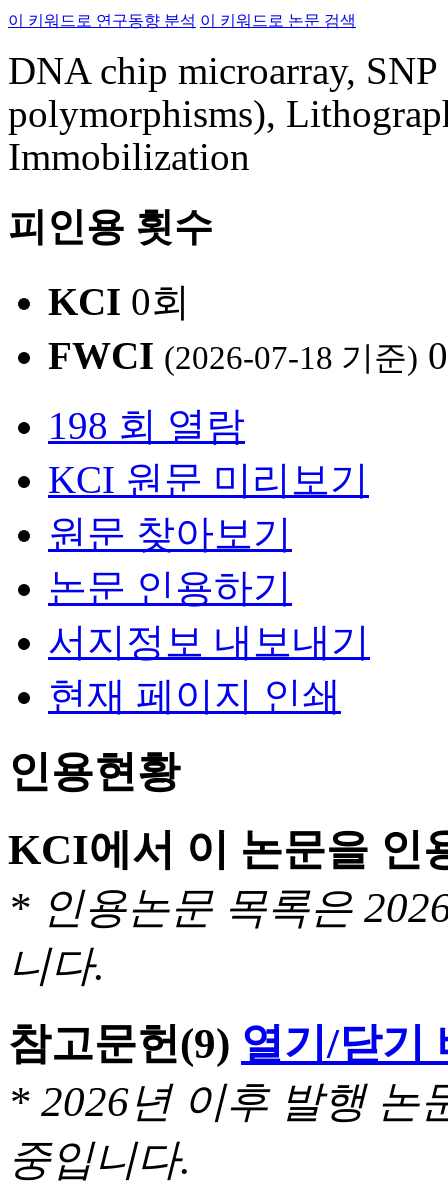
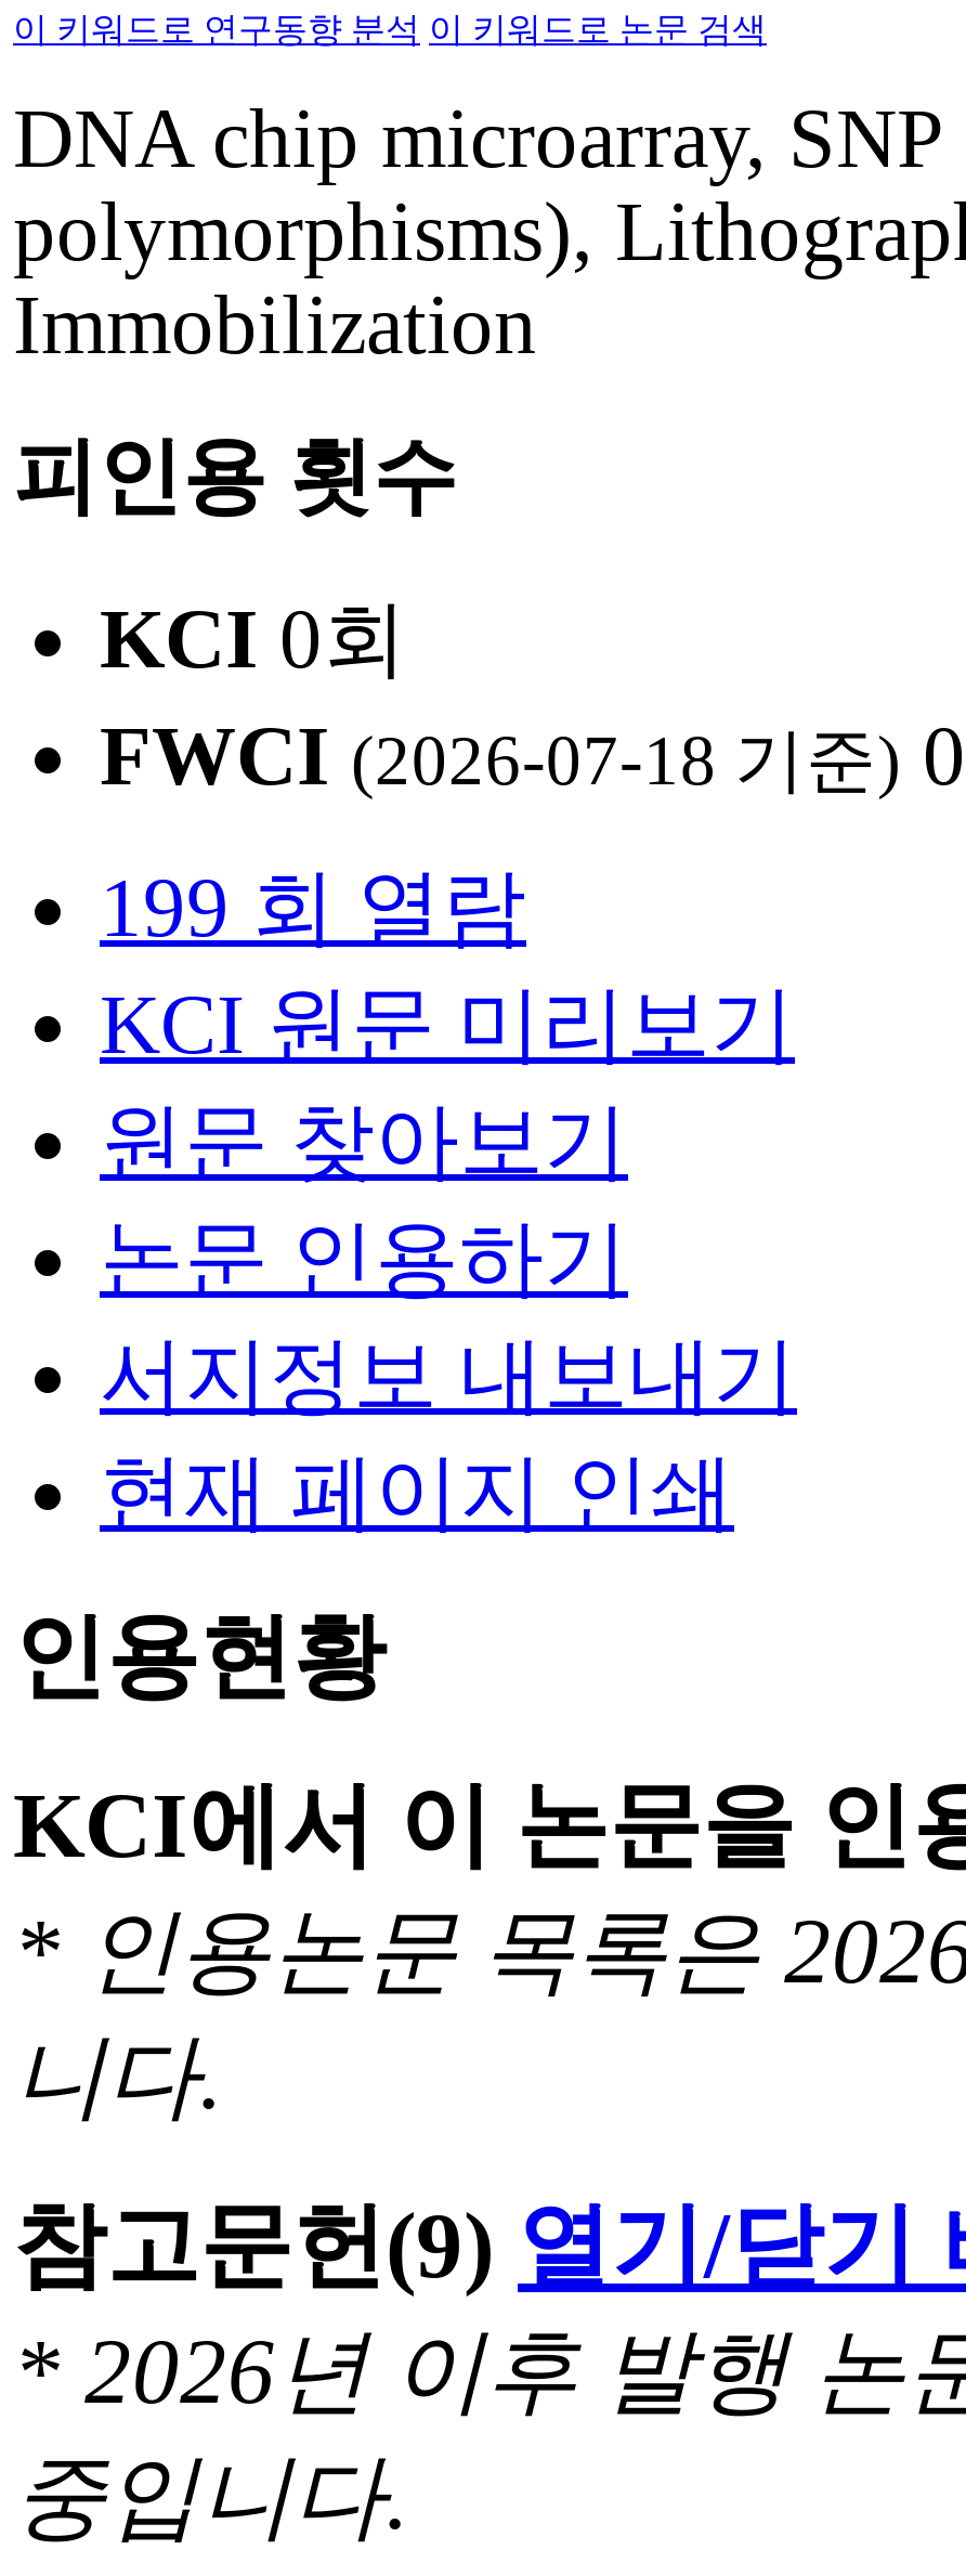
[48,404,245,447] 198 회 열람 -> [100,860,526,953] 199 회 열람

